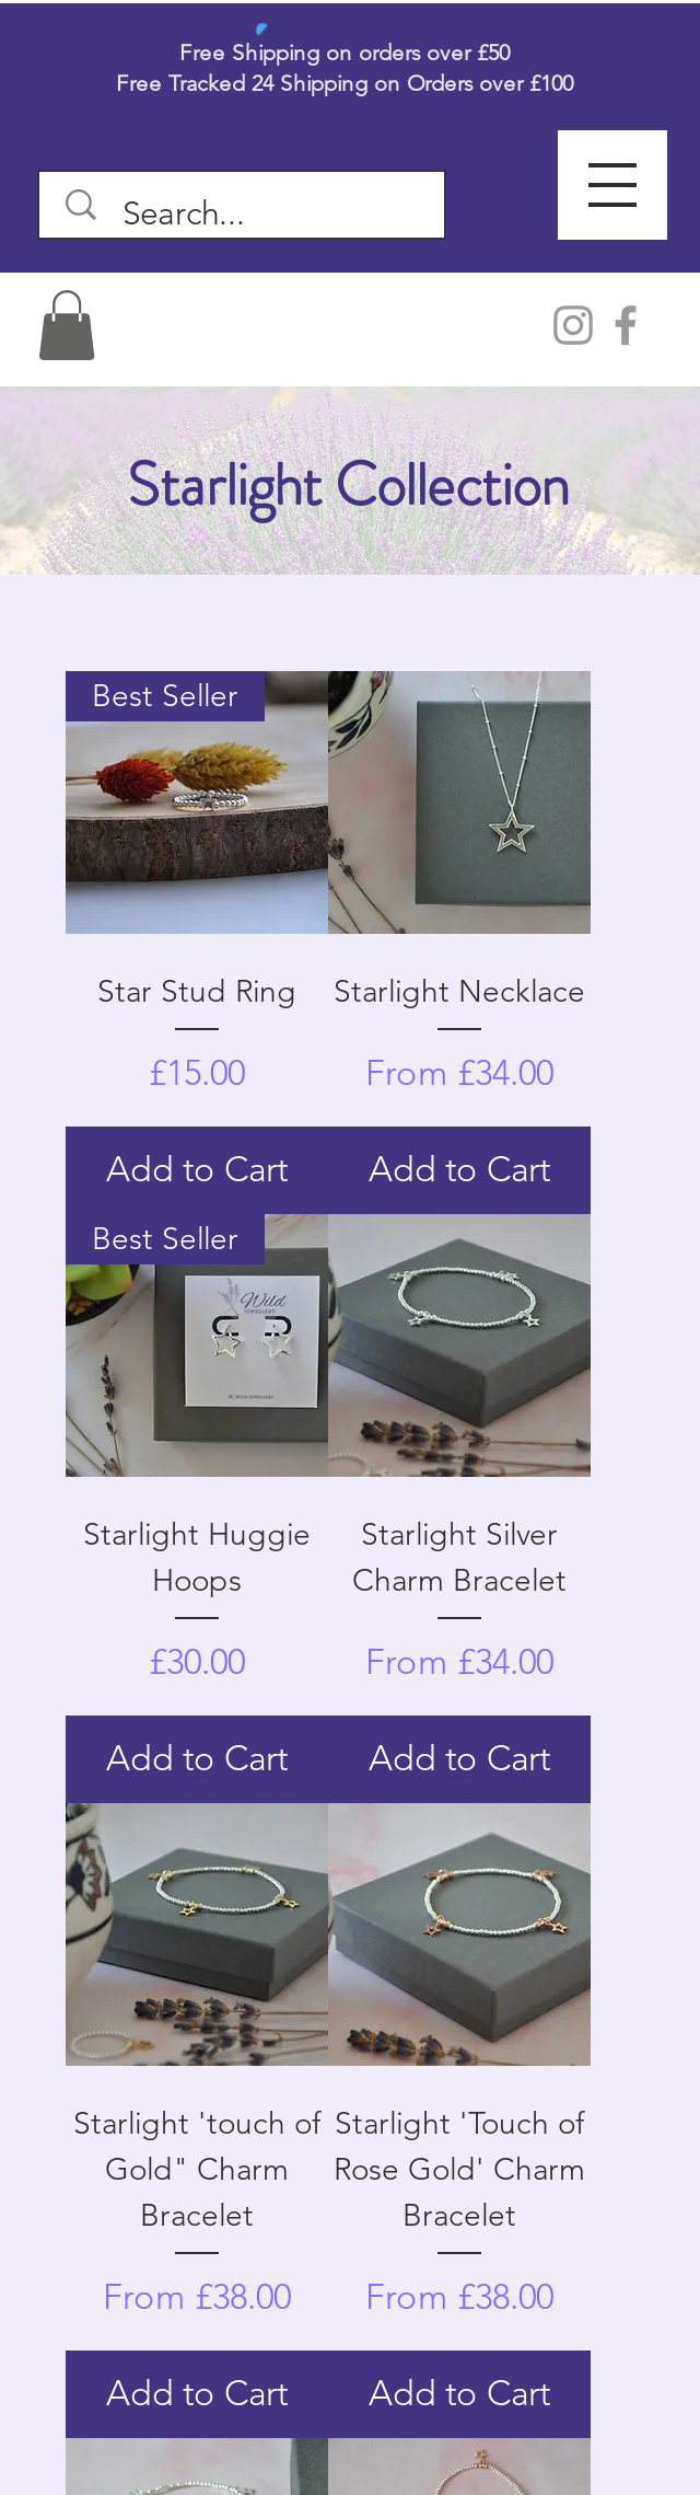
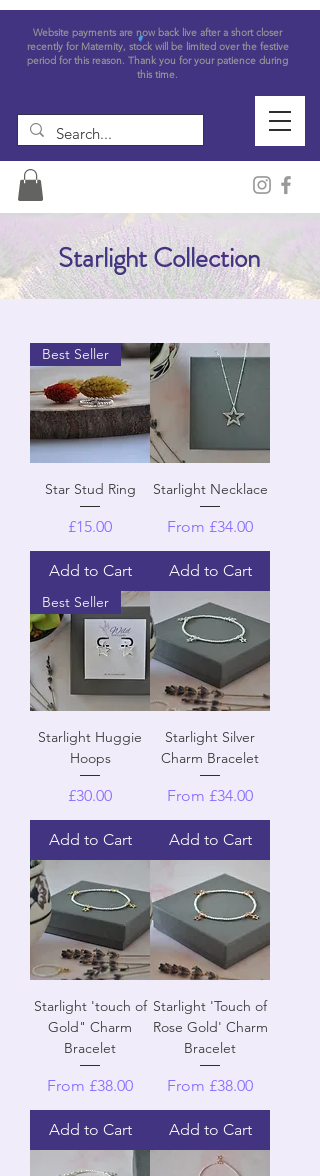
[116,38,573,97] Free Shipping on orders over £50 | Free Tracked 24 Shipping on Orders over £100 -> [26,26,288,81] Website payments are now back live after a short closer | recently for Maternity, stock will be limited over the festive | period for this reason. Thank you for your patience during | this time.

